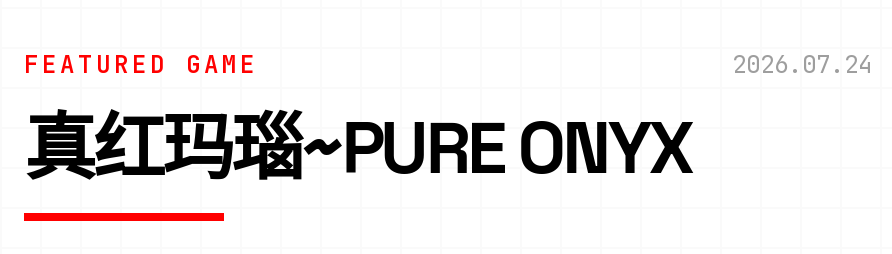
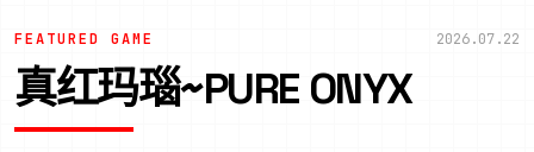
[732,48,872,80] 2026.07.24 -> [436,29,520,48] 2026.07.22

